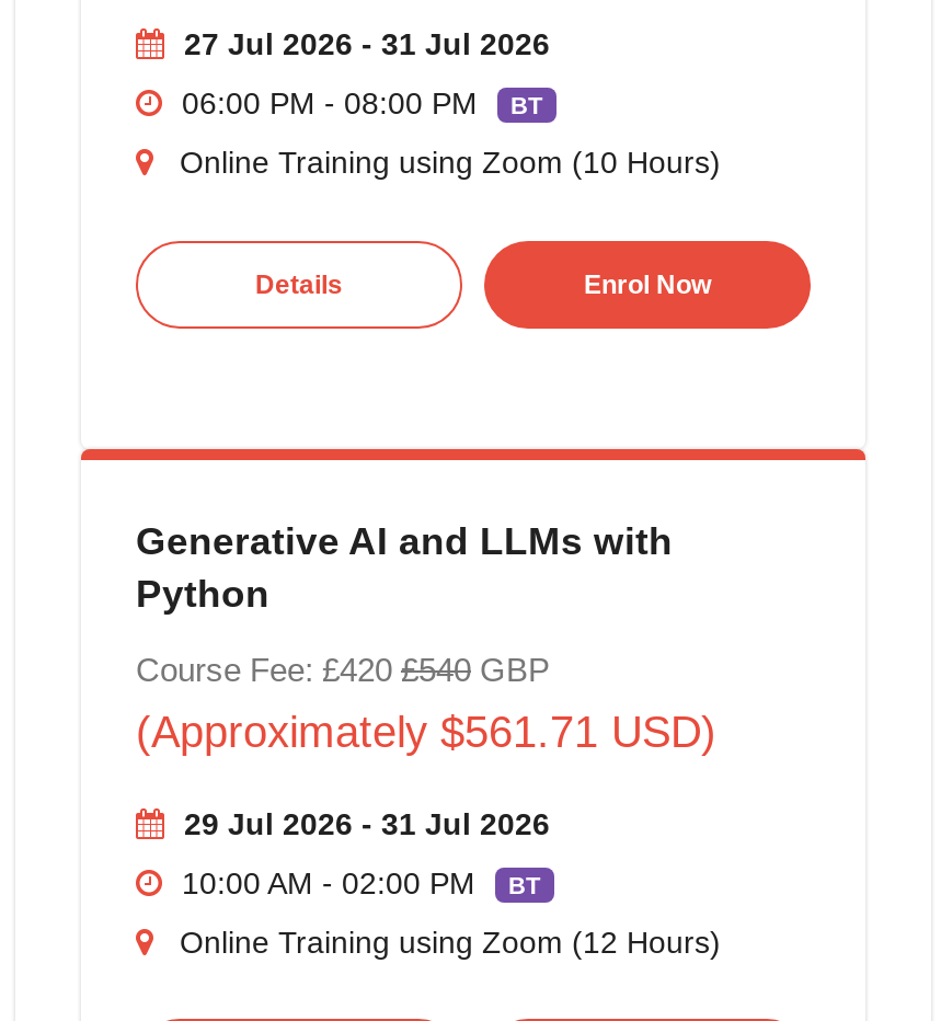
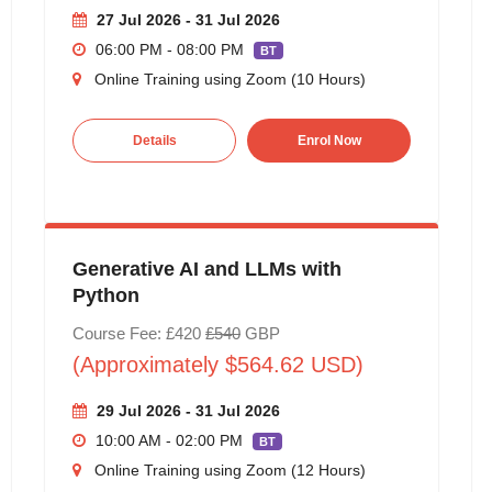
[136,707,716,755] (Approximately $561.71 USD) -> [72,352,363,376] (Approximately $564.62 USD)

